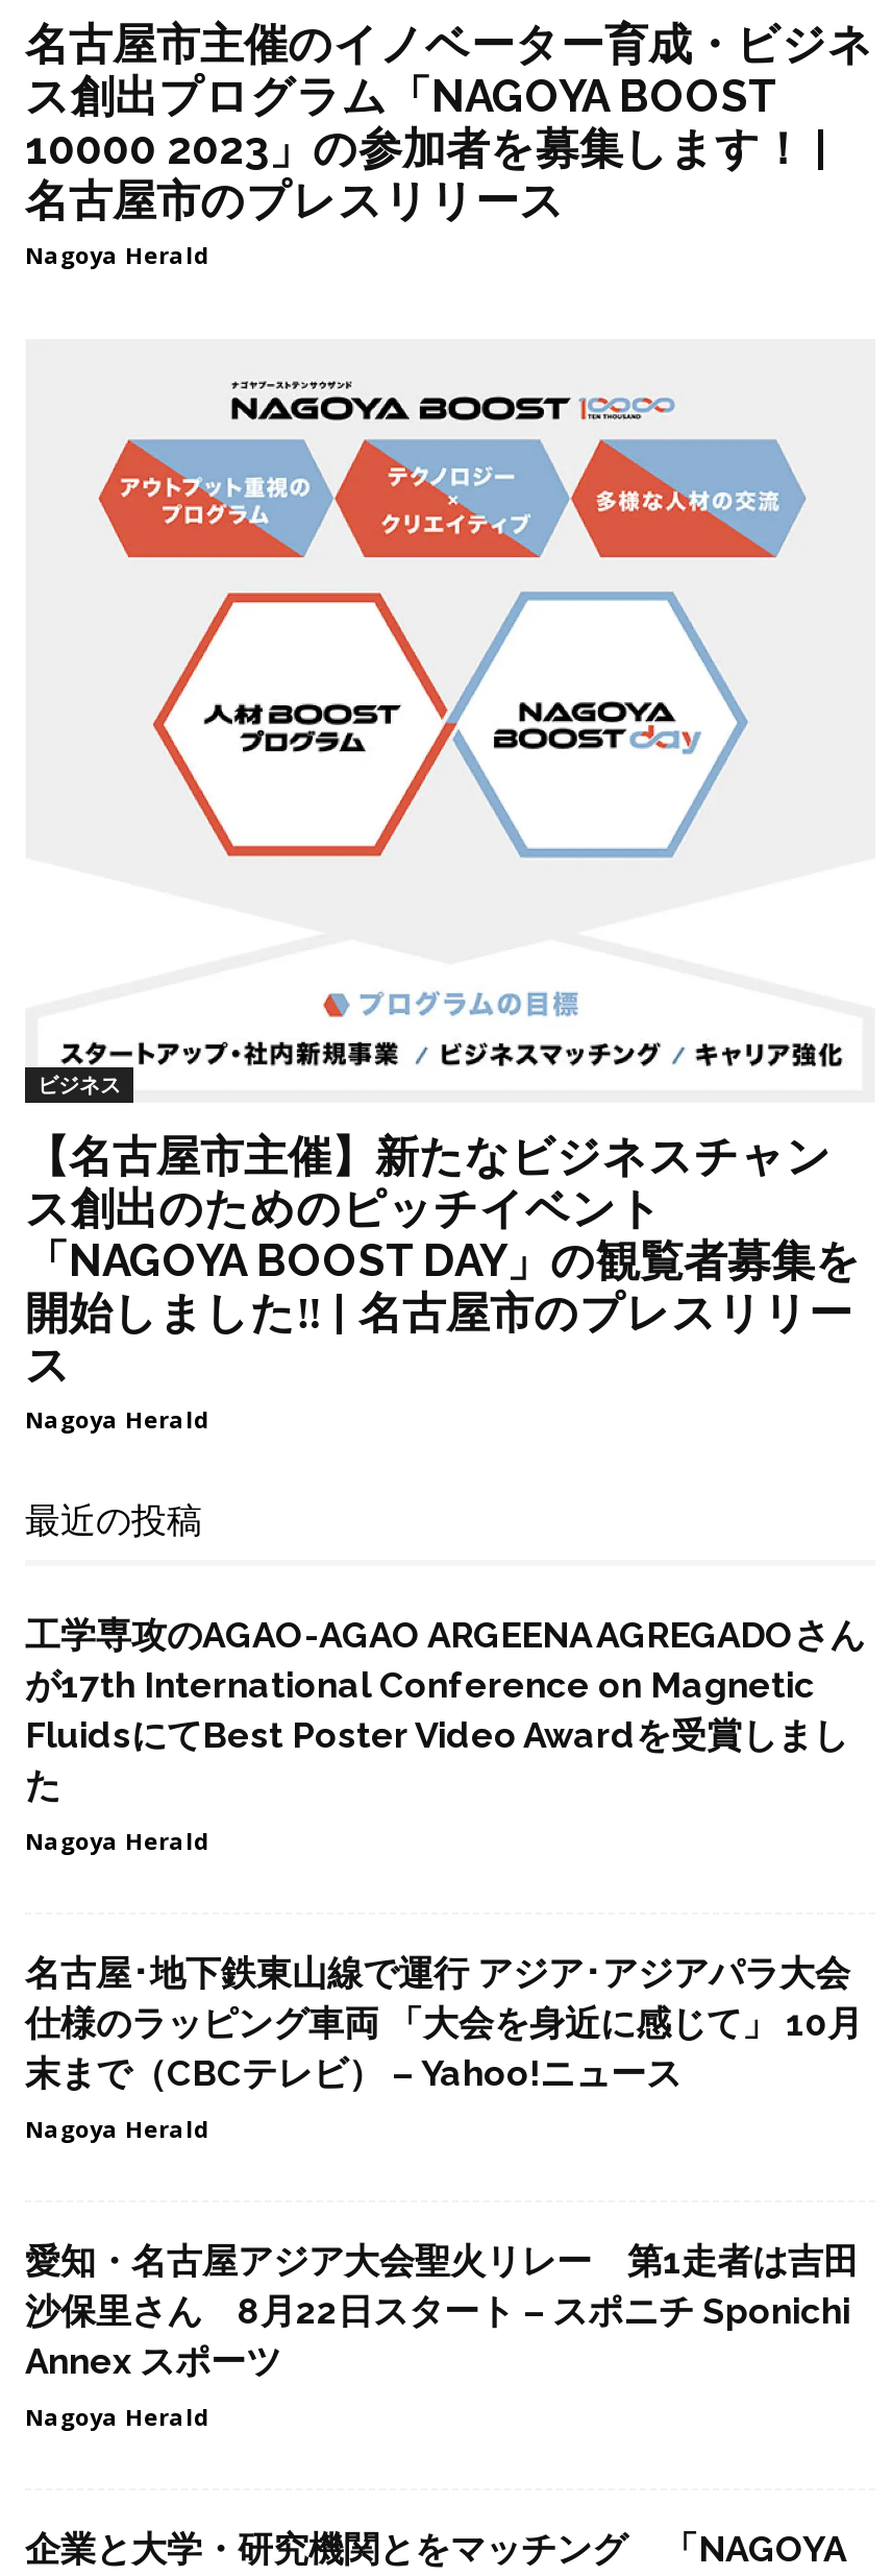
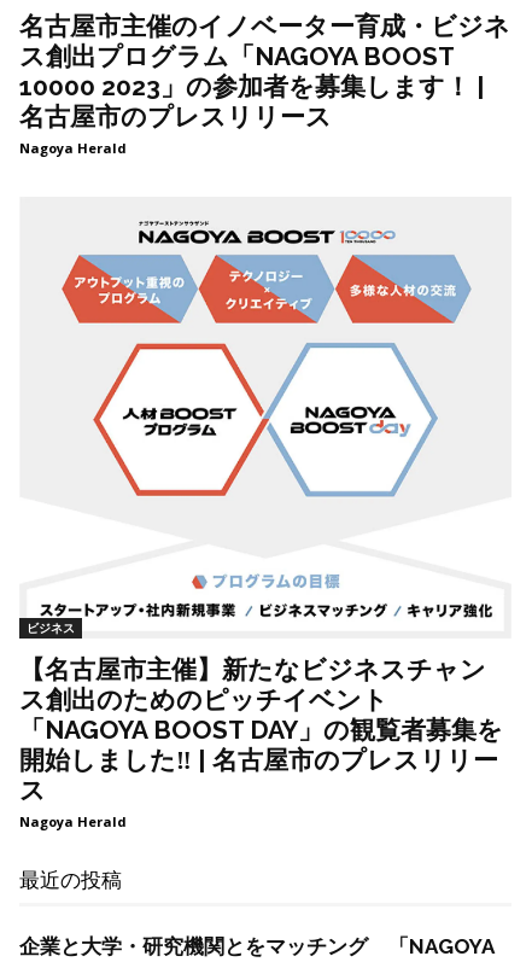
[25,1614,865,2432] 工学専攻のAGAO-AGAO ARGEENA AGREGADOさん | が17th International Conference on Magnetic | FluidsにてBest Poster Video Awardを受賞しまし | た | Nagoya Herald | 名古屋･地下鉄東山線で運行 アジア･アジアパラ大会 | 仕様のラッピング車両 「大会を身近に感じて」 10月 | 末まで（CBCテレビ） – Yahoo!ニュース | Nagoya Herald | 愛知・名古屋アジア大会聖火リレー 第1走者は吉田 | 沙保里さん 8月22日スタート – スポニチ Sponichi | Annex スポーツ | Nagoya Herald -> none

